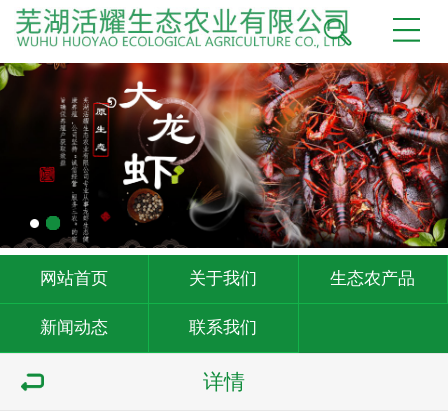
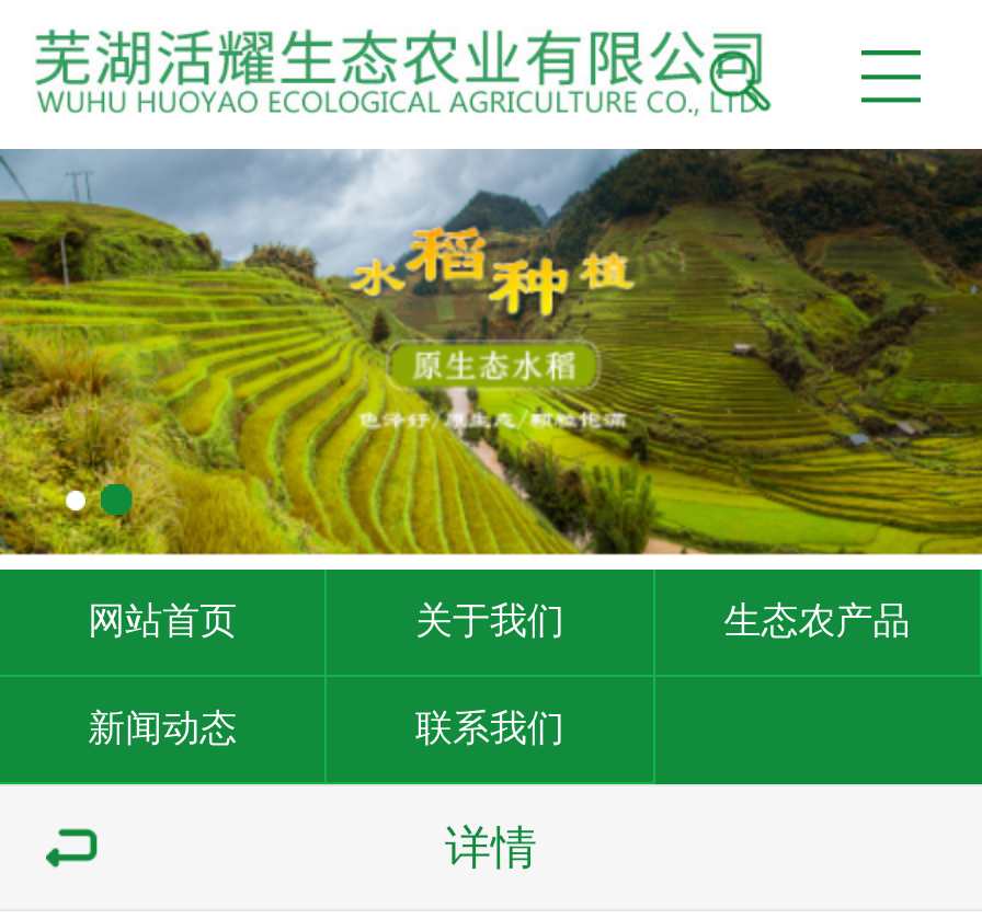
[3,62,445,249] [image] -> [7,147,975,556] [image]

